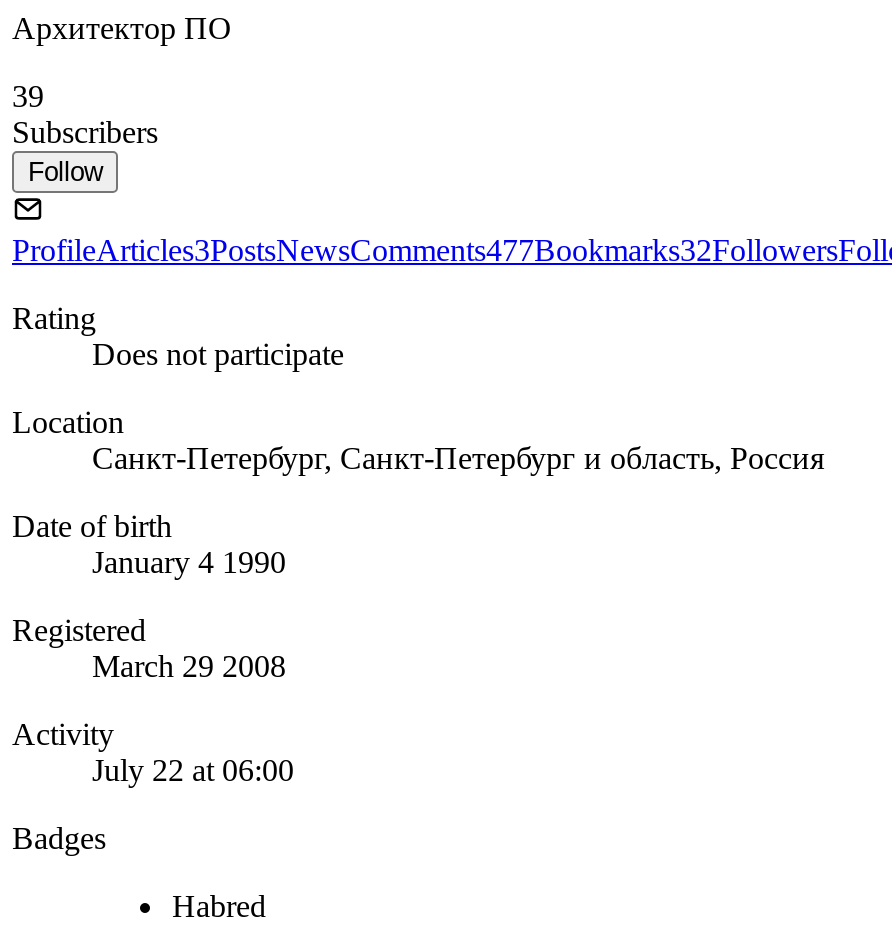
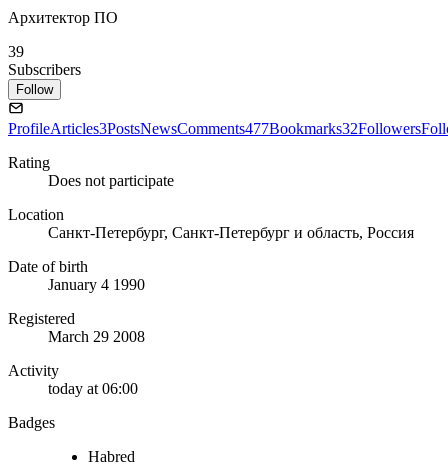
[92,753,294,787] July 22 at 06:00 -> [48,380,138,397] today at 06:00

